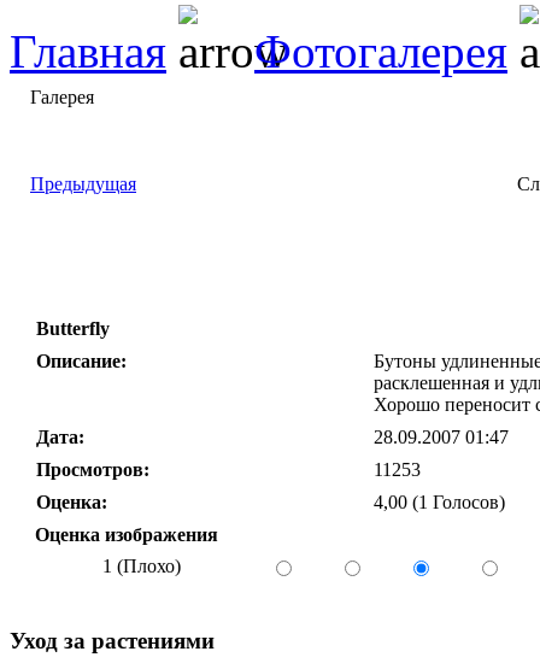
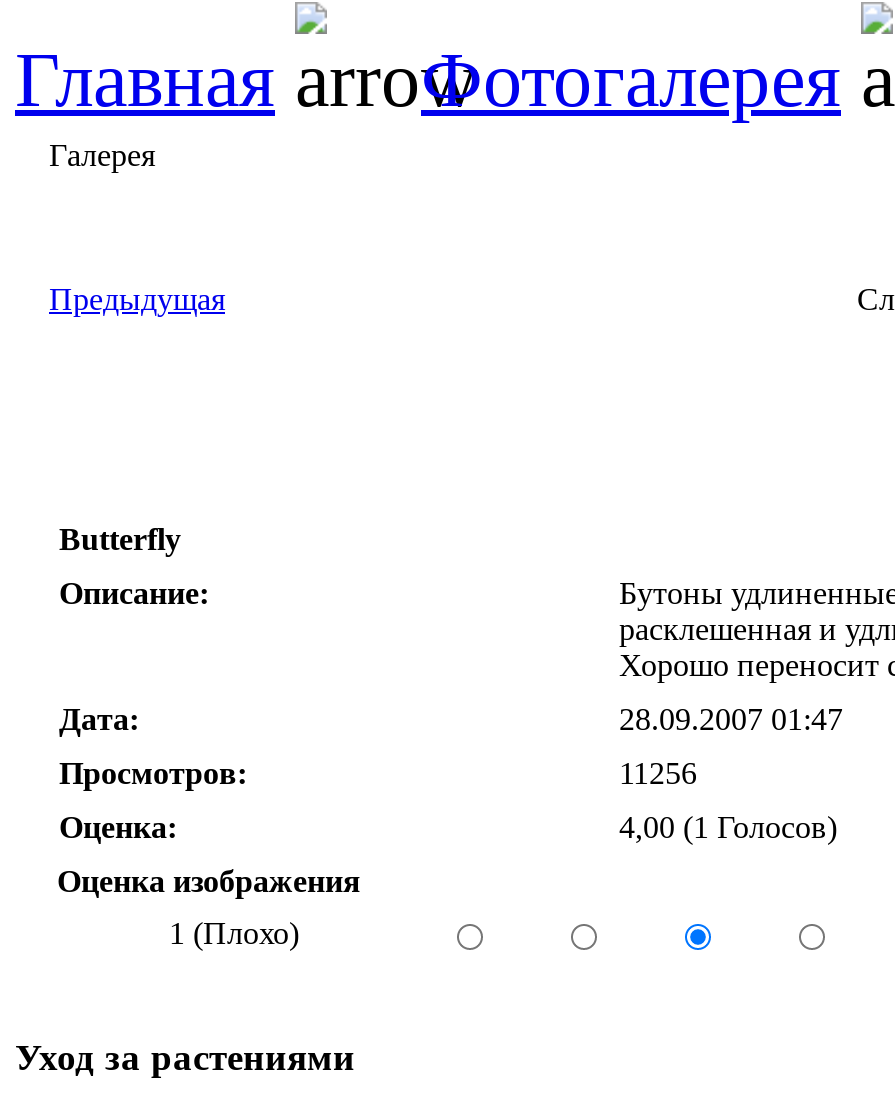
[374,459,421,480] 11253 -> [619,756,697,790] 11256

